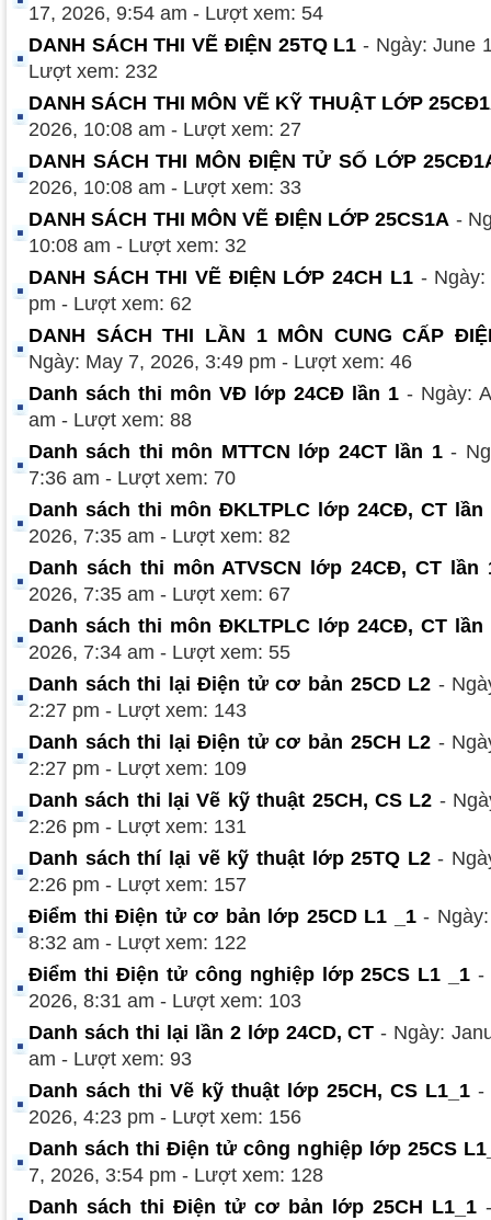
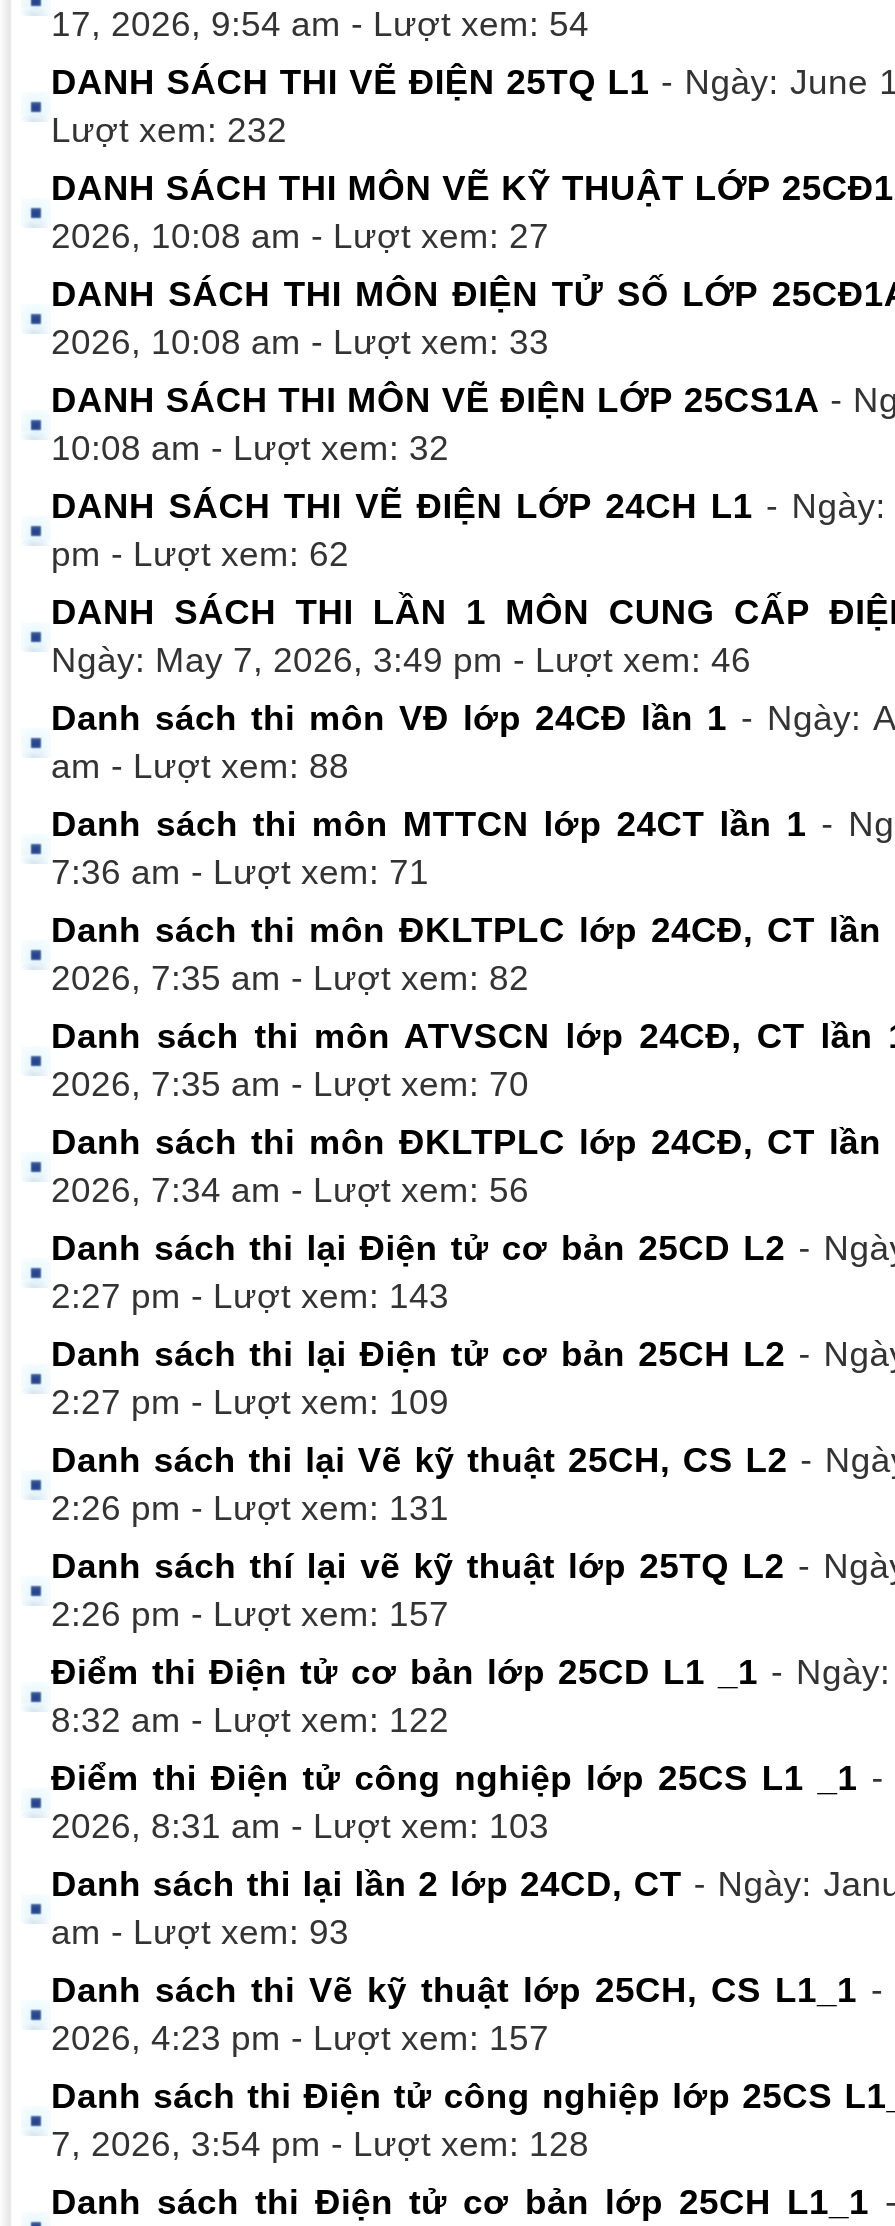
[28,467,236,489] 7:36 am - Lượt xem: 70 -> [51,852,429,892] 7:36 am - Lượt xem: 71
[28,583,290,605] 2026, 7:35 am - Lượt xem: 67 -> [51,1064,529,1104] 2026, 7:35 am - Lượt xem: 70
[28,641,290,663] 2026, 7:34 am - Lượt xem: 55 -> [51,1170,529,1210] 2026, 7:34 am - Lượt xem: 56
[28,1106,301,1128] 2026, 4:23 pm - Lượt xem: 156 -> [51,2018,549,2058] 2026, 4:23 pm - Lượt xem: 157

